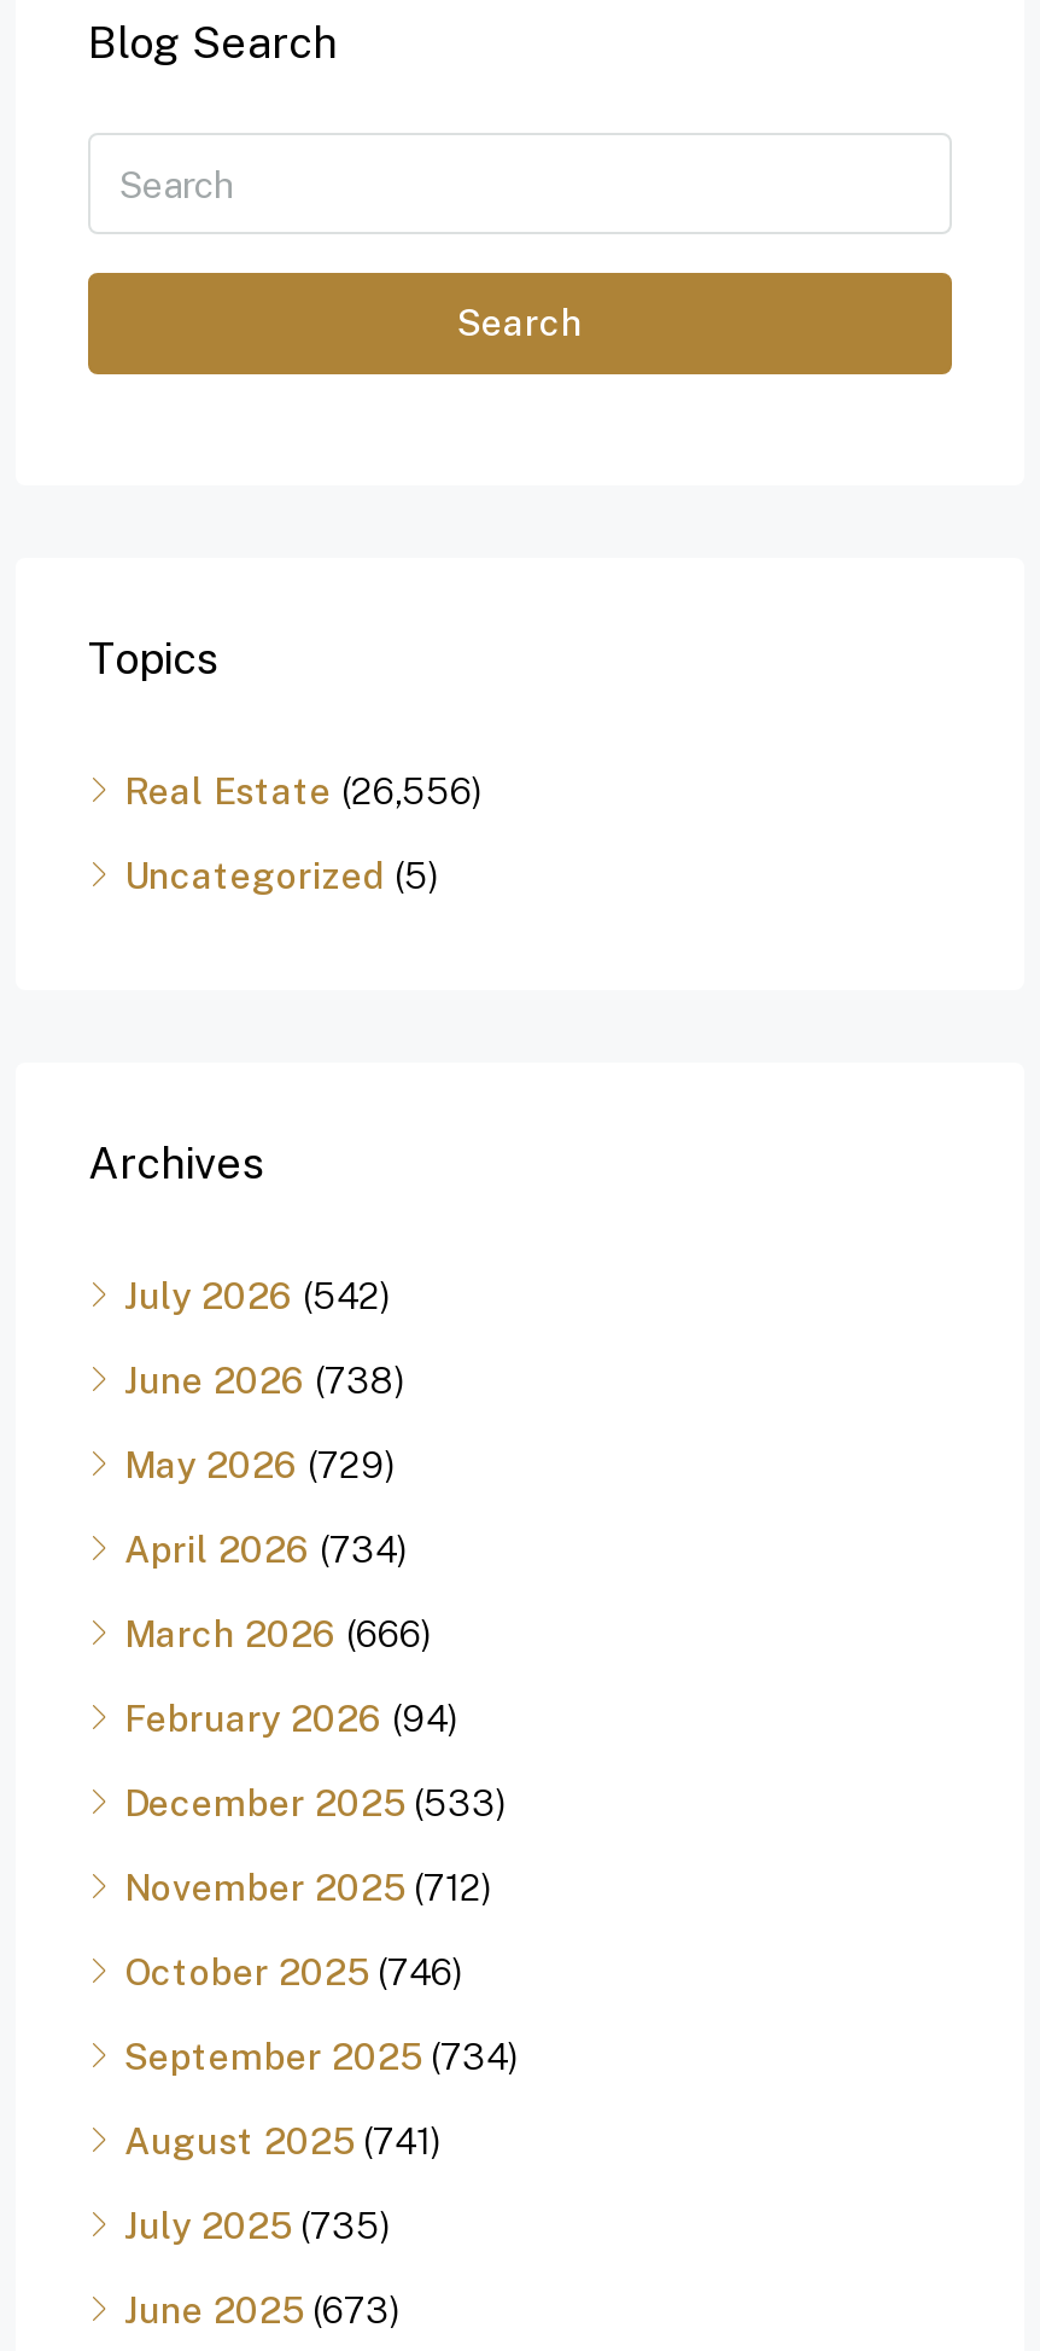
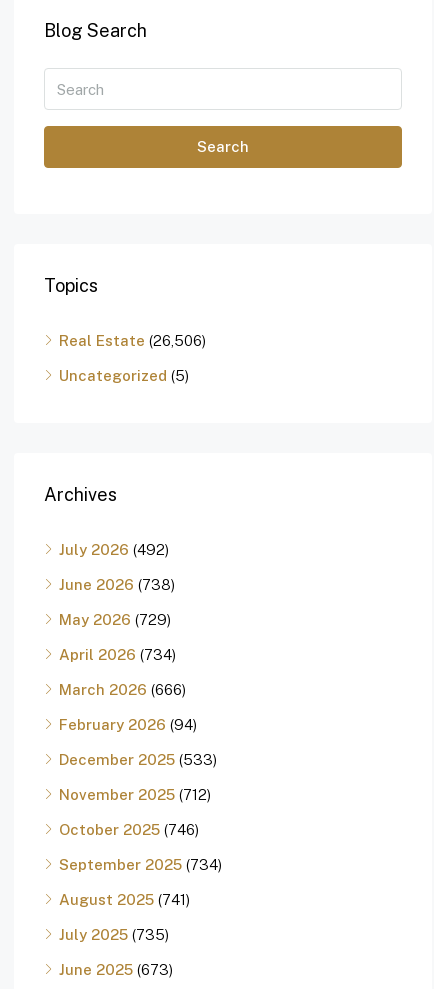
[124,771,481,812] Real Estate (26,556) -> [59,332,206,349] Real Estate (26,506)
[124,1276,390,1317] July 2026 (542) -> [59,541,169,558] July 2026 (492)

